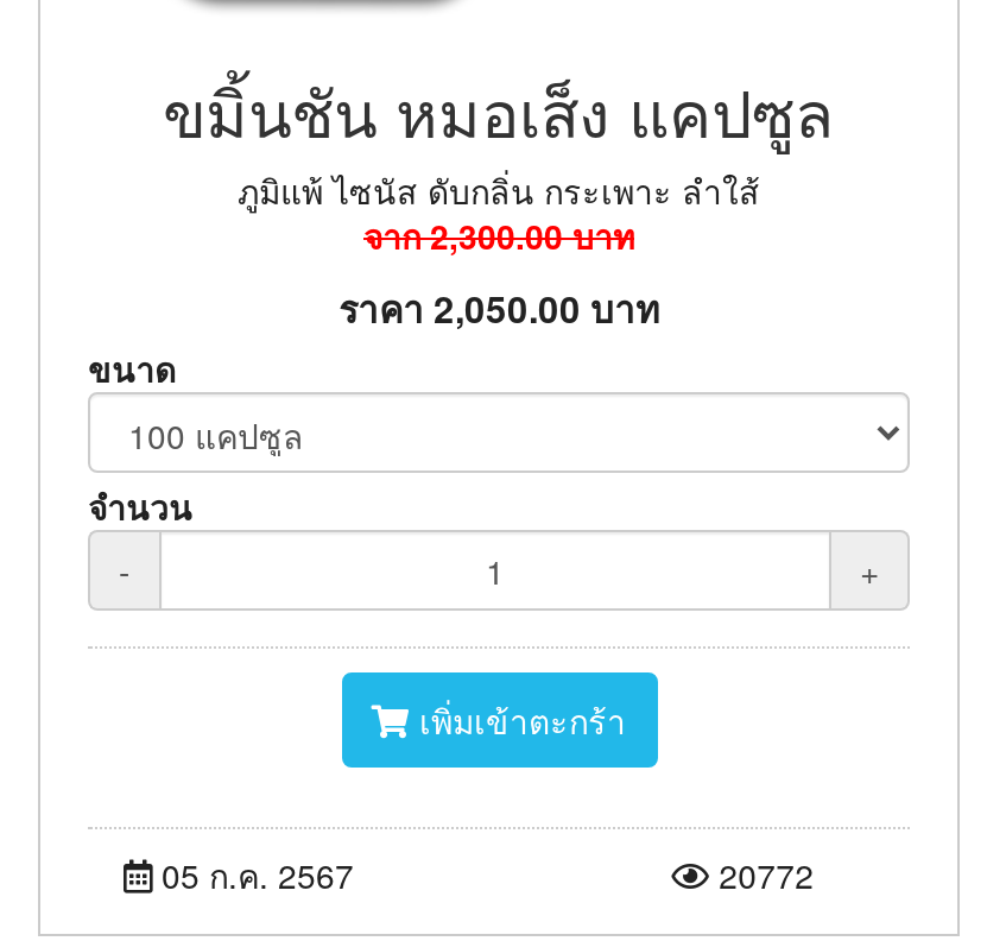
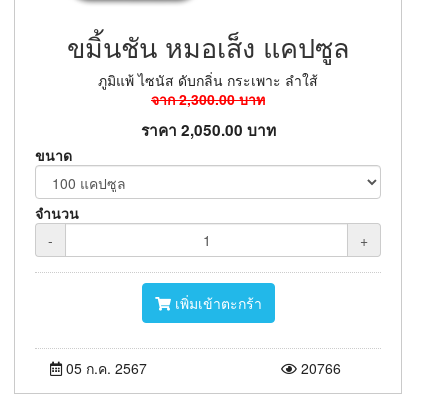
[710,851,814,899] 20772 -> [297,358,341,378] 20766

